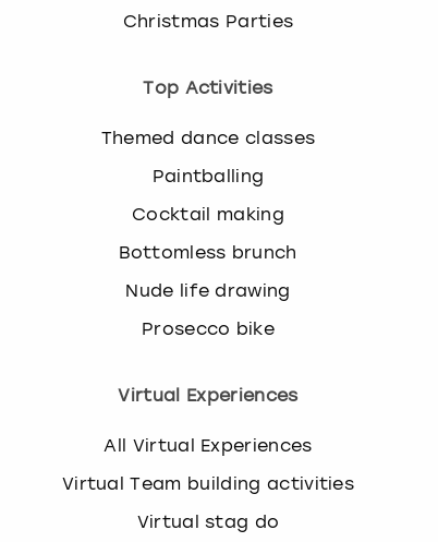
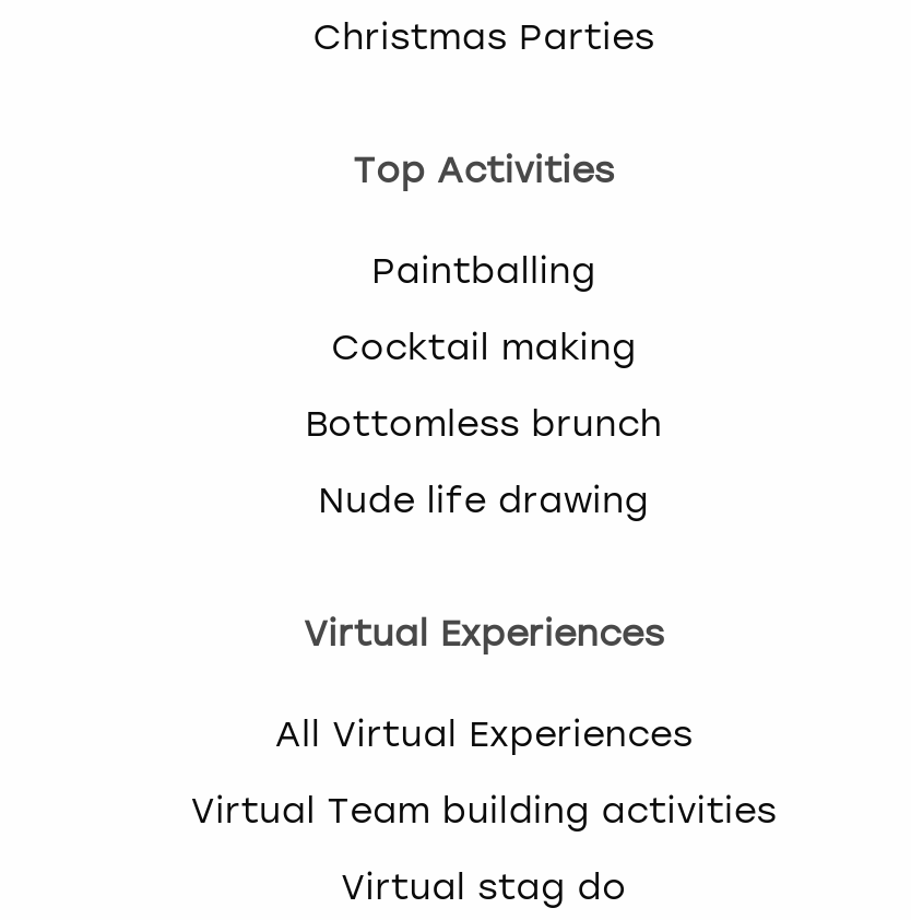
[101,128,315,149] Themed dance classes -> none
[142,319,275,339] Prosecco bike -> none

